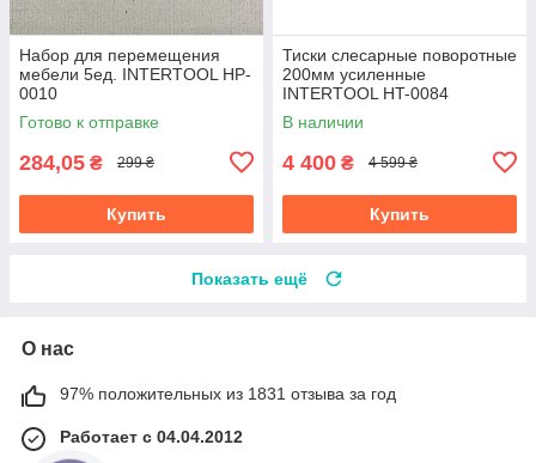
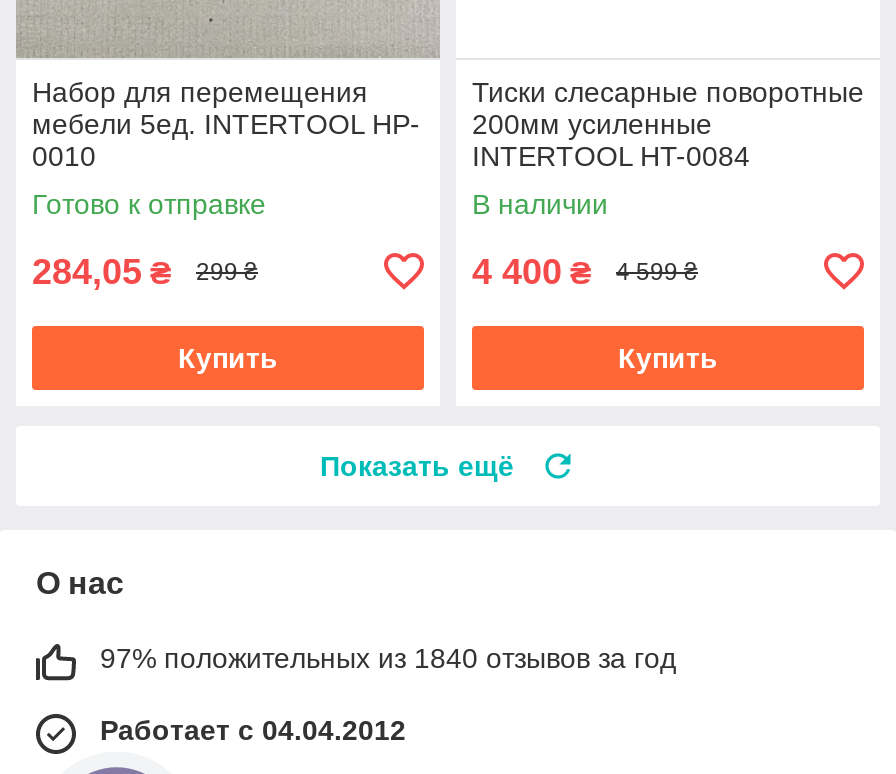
[60,384,396,403] 97% положительных из 1831 отзыва за год -> [100,642,676,674] 97% положительных из 1840 отзывов за год

